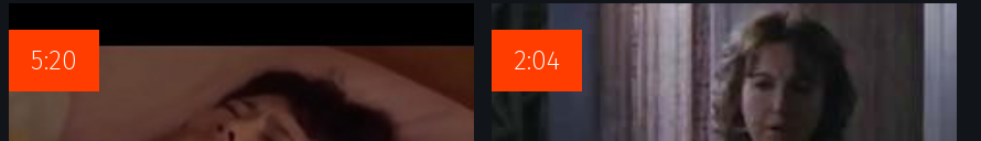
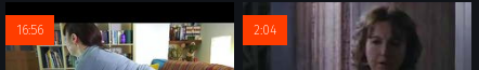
[31,45,77,75] 5:20 -> [16,23,43,38] 16:56

